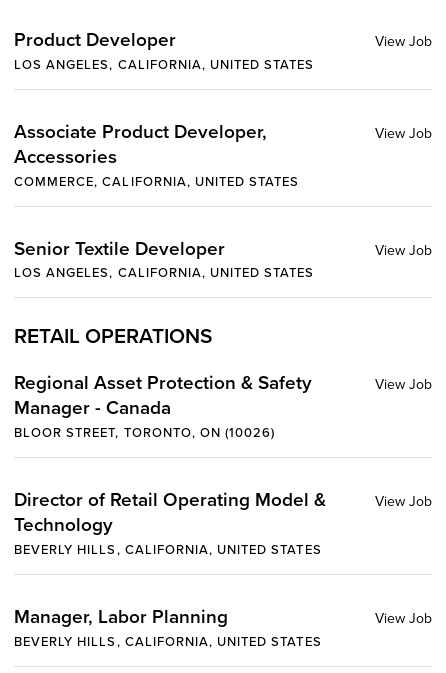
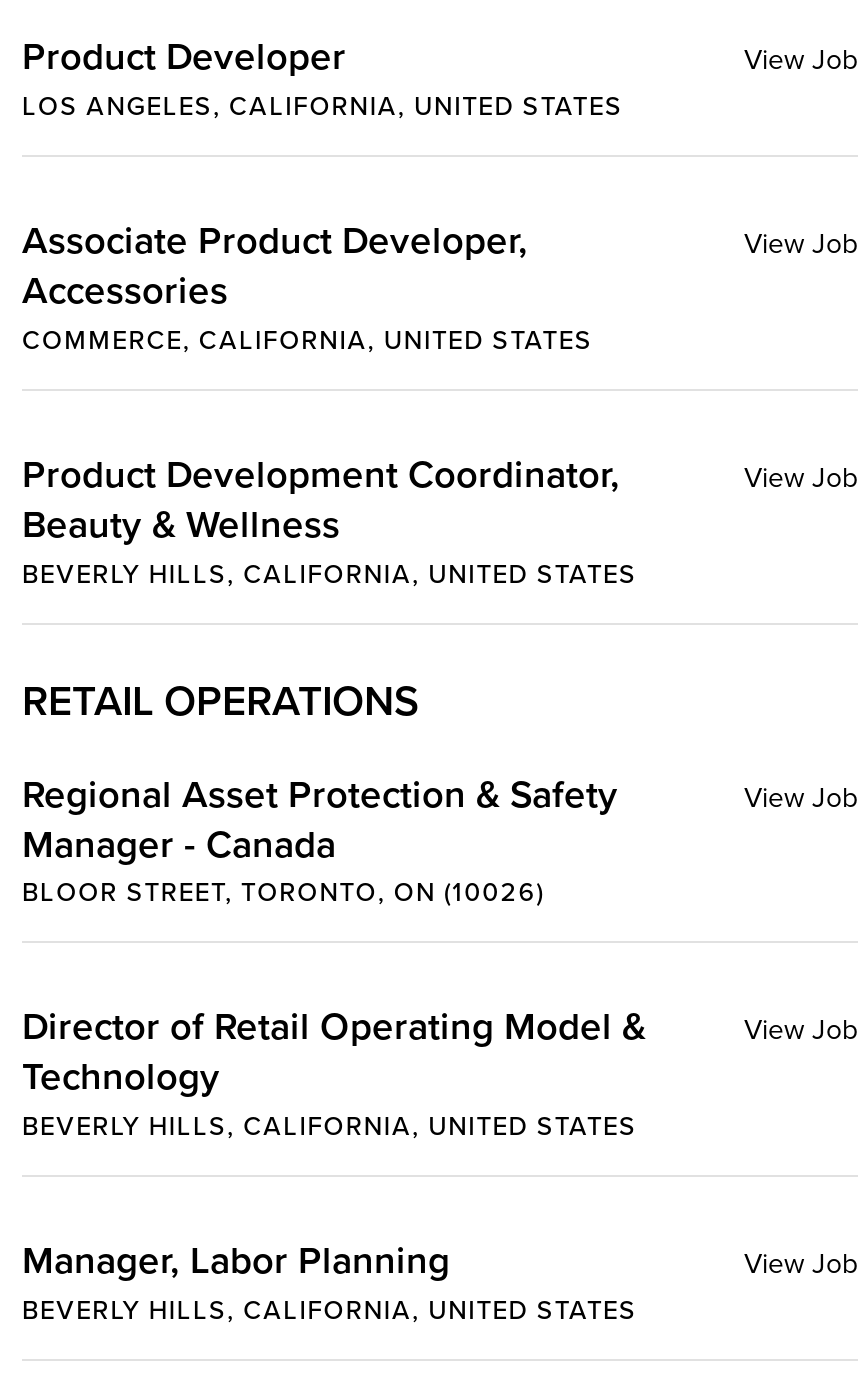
[14,238,314,281] Senior Textile Developer | LOS ANGELES, CALIFORNIA, UNITED STATES -> [22,452,637,590] Product Development Coordinator, | Beauty & Wellness | BEVERLY HILLS, CALIFORNIA, UNITED STATES

